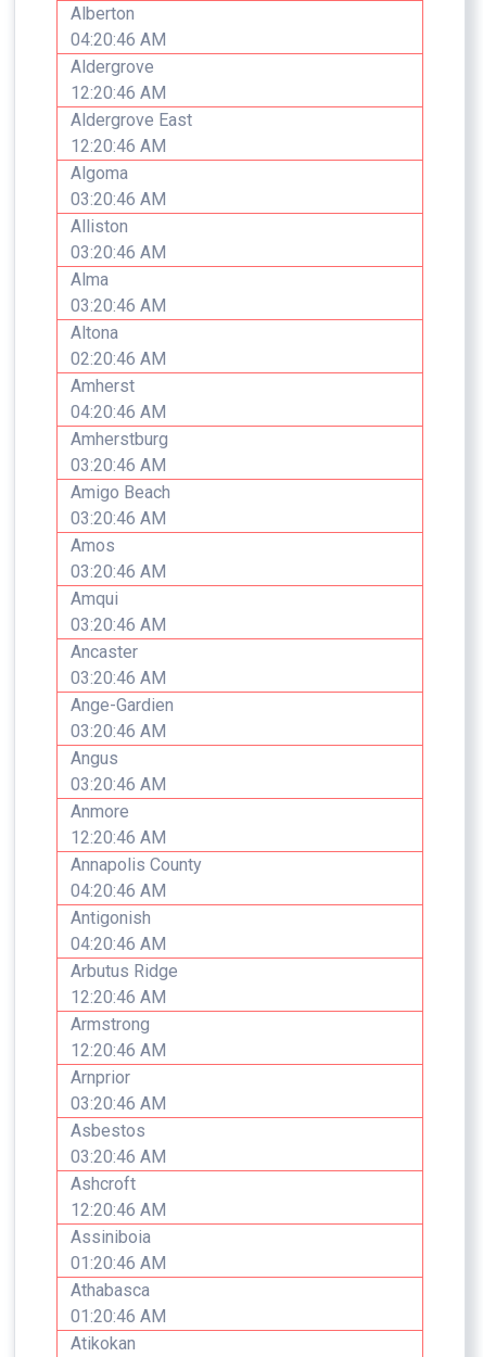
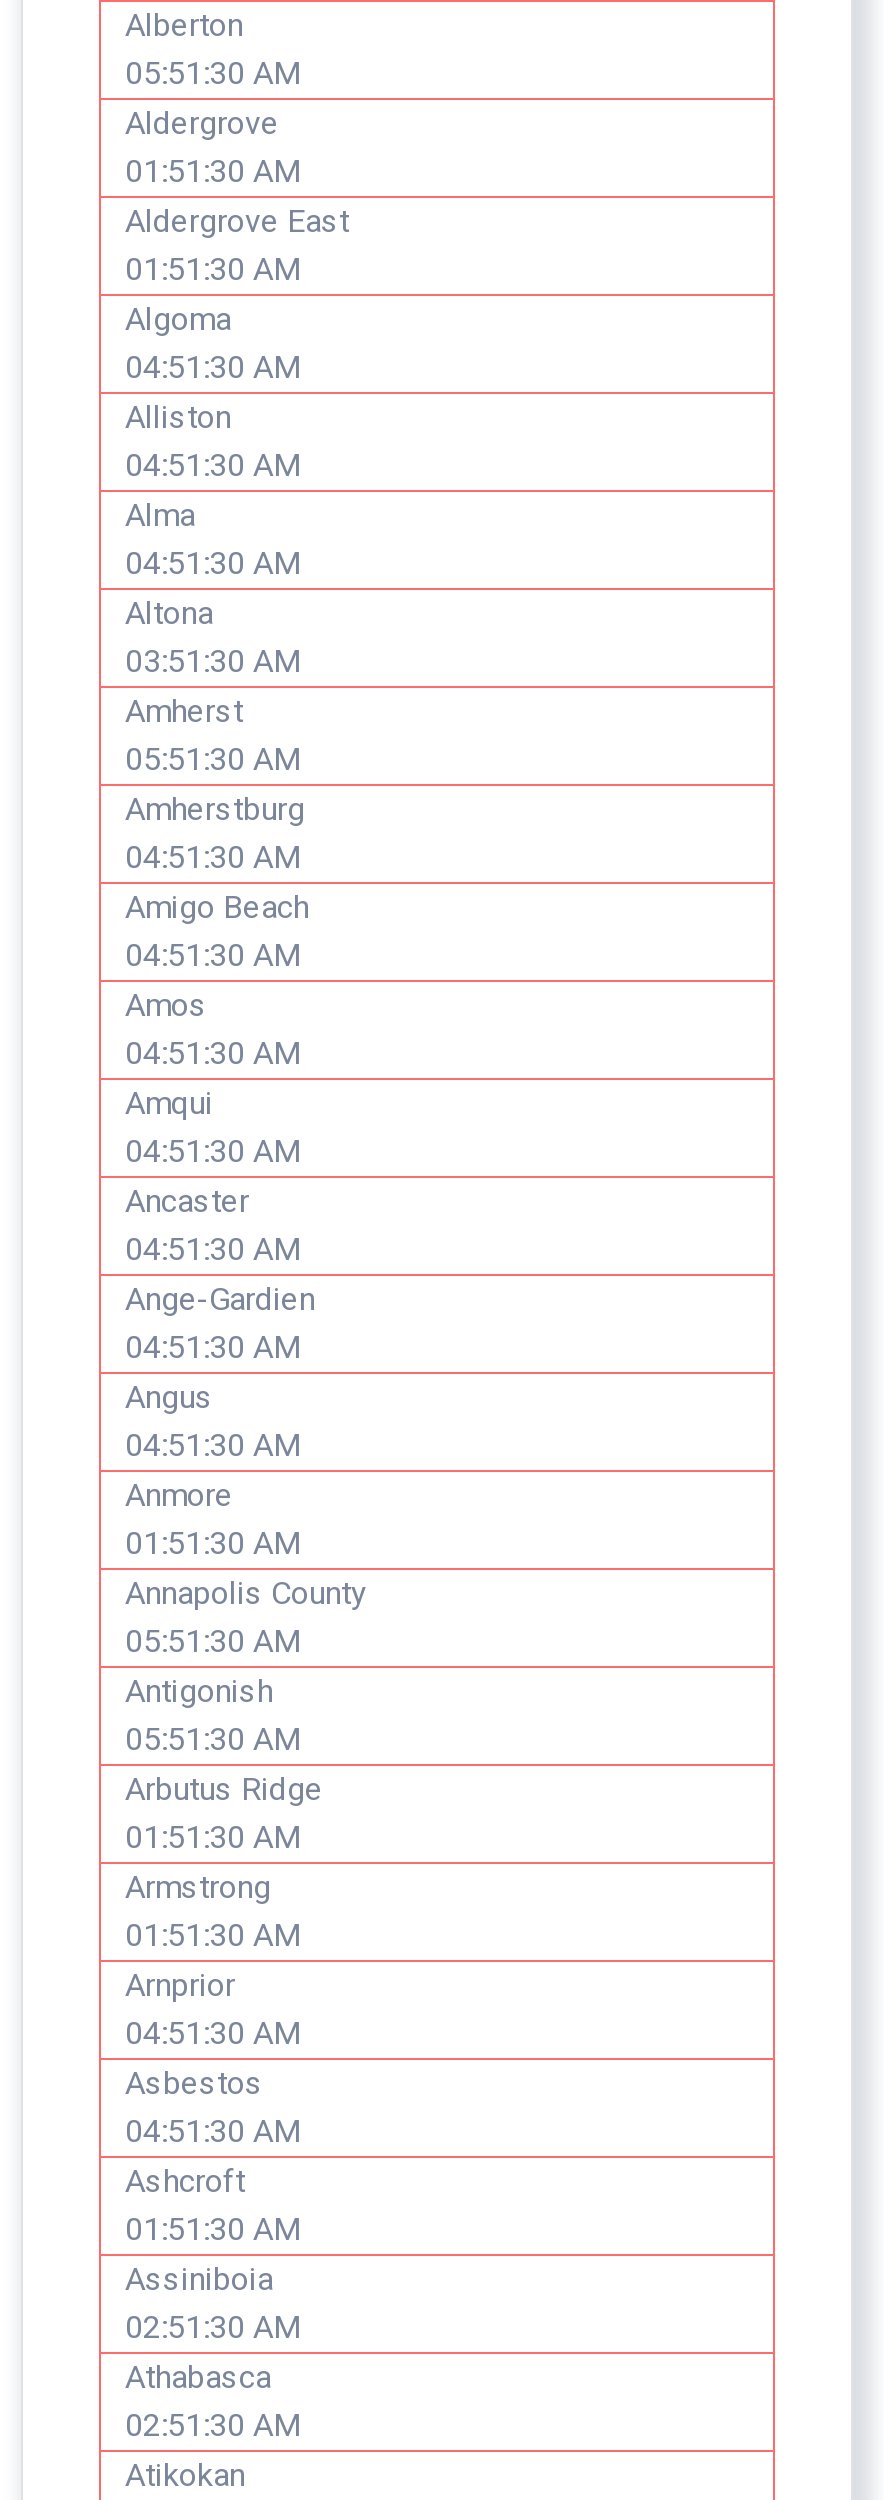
[71,29,166,50] 04:20:46 AM -> [125,54,301,92] 05:51:30 AM
[71,83,166,103] 12:20:46 AM -> [125,152,301,190] 01:51:30 AM
[71,136,166,156] 12:20:46 AM -> [125,250,301,288] 01:51:30 AM
[71,189,166,210] 03:20:46 AM -> [125,348,301,386] 04:51:30 AM
[71,242,166,263] 03:20:46 AM -> [125,446,301,484] 04:51:30 AM
[71,295,166,316] 03:20:46 AM -> [125,544,301,582] 04:51:30 AM
[71,348,166,369] 02:20:46 AM -> [125,642,301,680] 03:51:30 AM
[71,402,166,422] 04:20:46 AM -> [125,740,301,778] 05:51:30 AM
[71,455,166,475] 03:20:46 AM -> [125,838,301,876] 04:51:30 AM
[71,508,166,529] 03:20:46 AM -> [125,936,301,974] 04:51:30 AM
[71,561,166,582] 03:20:46 AM -> [125,1034,301,1072] 04:51:30 AM
[71,614,166,635] 03:20:46 AM -> [125,1132,301,1170] 04:51:30 AM
[71,668,166,688] 03:20:46 AM -> [125,1230,301,1268] 04:51:30 AM
[71,721,166,741] 03:20:46 AM -> [125,1328,301,1366] 04:51:30 AM
[71,774,166,795] 03:20:46 AM -> [125,1426,301,1464] 04:51:30 AM
[71,827,166,848] 12:20:46 AM -> [125,1524,301,1562] 01:51:30 AM
[71,880,166,901] 04:20:46 AM -> [125,1622,301,1660] 05:51:30 AM
[71,934,166,954] 04:20:46 AM -> [125,1720,301,1758] 05:51:30 AM
[71,987,166,1007] 12:20:46 AM -> [125,1818,301,1856] 01:51:30 AM
[71,1040,166,1061] 12:20:46 AM -> [125,1916,301,1954] 01:51:30 AM
[71,1093,166,1114] 03:20:46 AM -> [125,2014,301,2052] 04:51:30 AM
[71,1146,166,1167] 03:20:46 AM -> [125,2112,301,2150] 04:51:30 AM
[71,1200,166,1220] 12:20:46 AM -> [125,2210,301,2248] 01:51:30 AM
[71,1253,166,1273] 01:20:46 AM -> [125,2308,301,2346] 02:51:30 AM
[71,1306,166,1327] 01:20:46 AM -> [125,2406,301,2444] 02:51:30 AM

